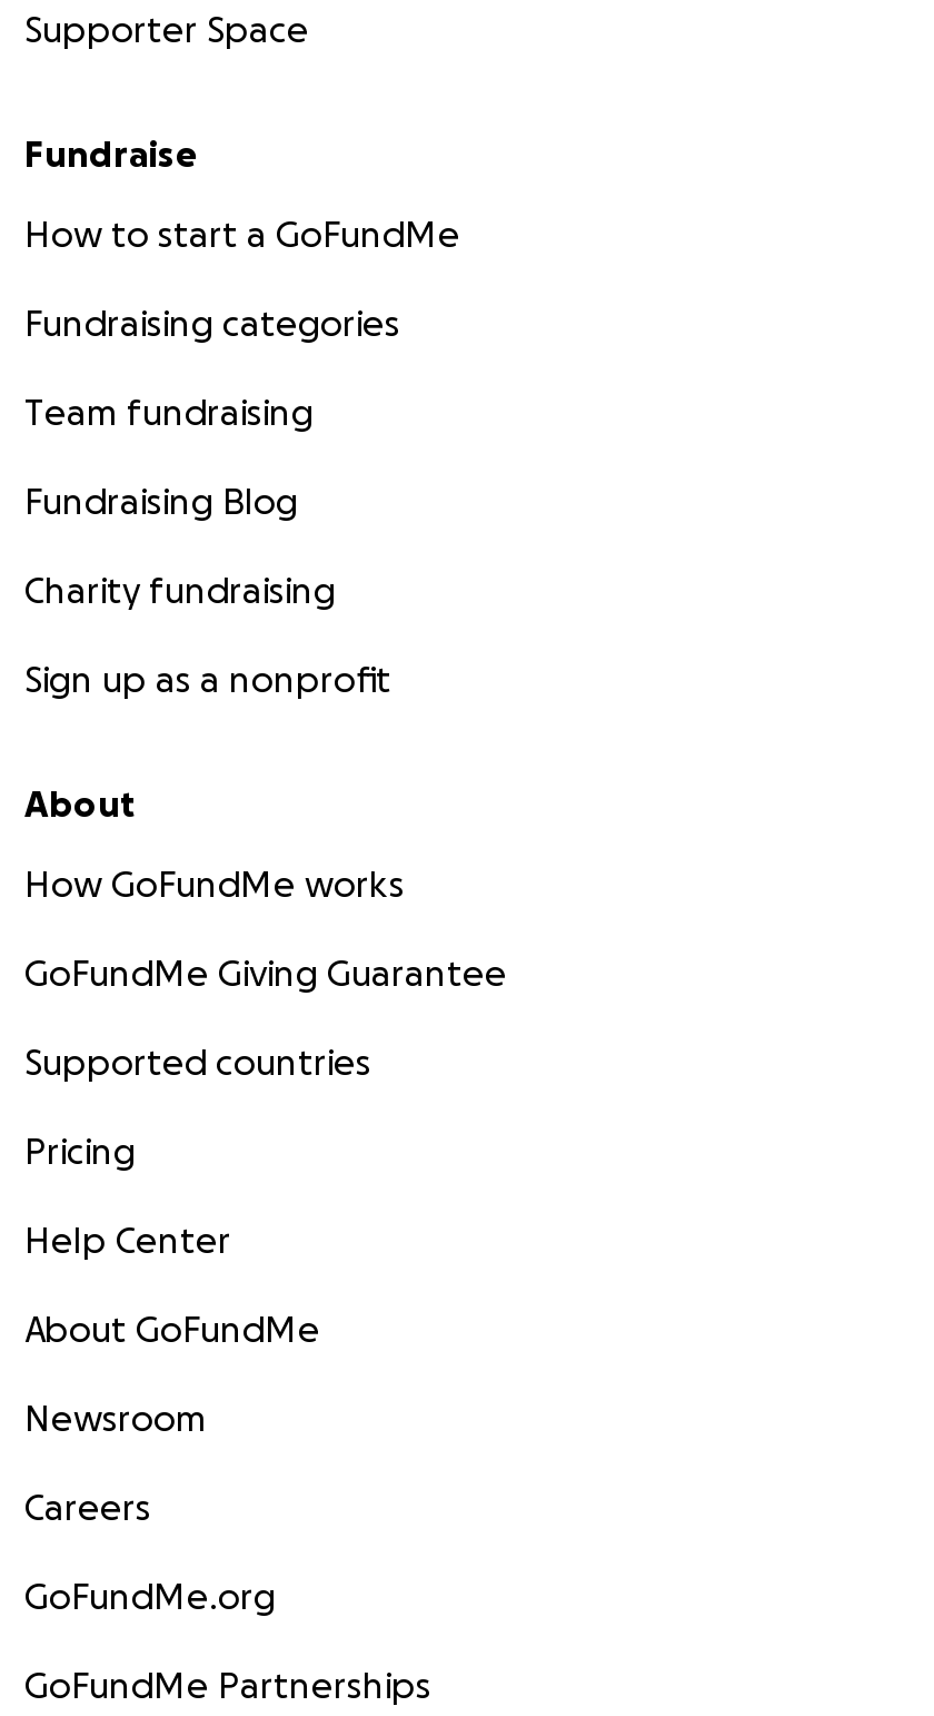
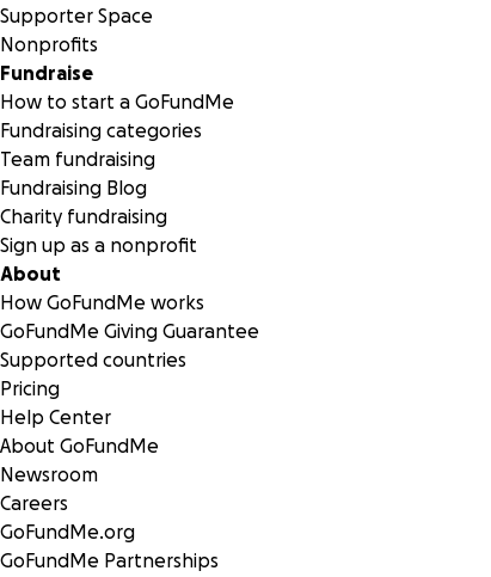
none -> [0,33,98,55] Nonprofits

